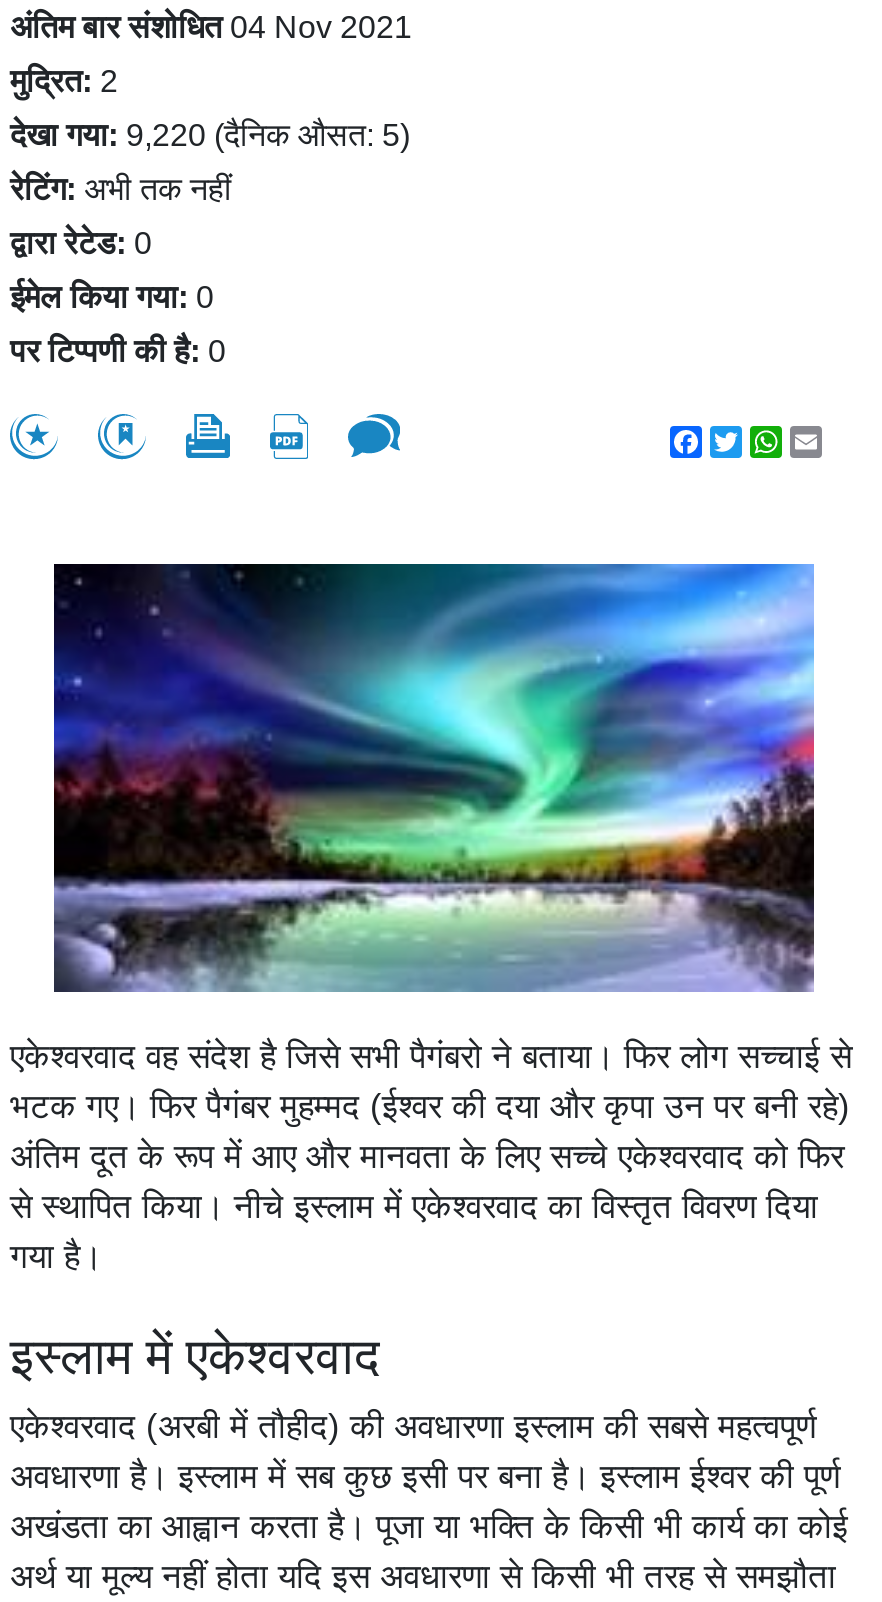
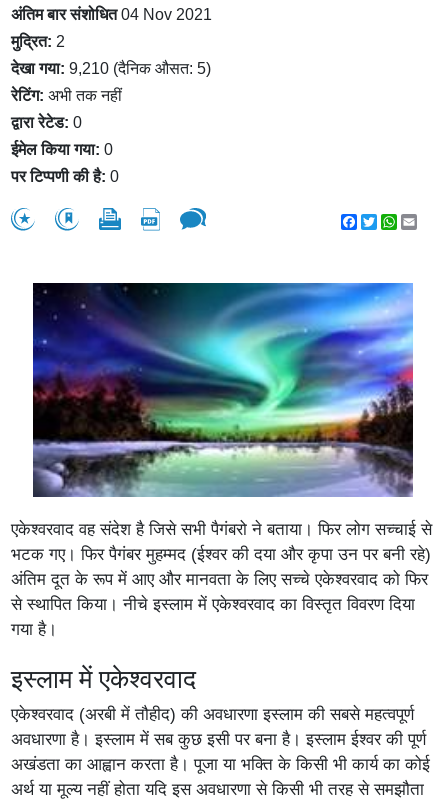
[10,118,410,152] देखा गया: 9,220 (दैनिक औसत: 5) -> [11,60,211,77] देखा गया: 9,210 (दैनिक औसत: 5)

